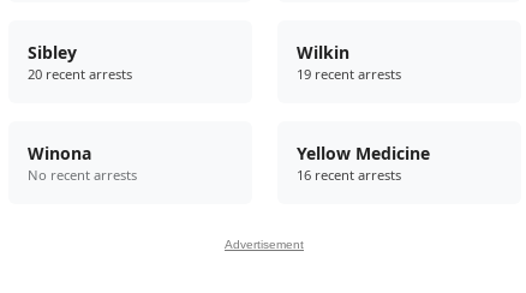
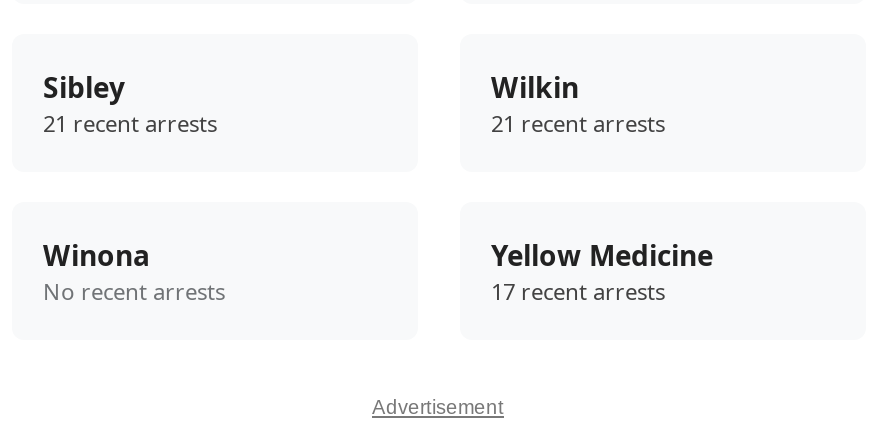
[27,65,131,83] 20 recent arrests -> [43,108,217,138] 21 recent arrests
[296,65,401,83] 19 recent arrests -> [491,108,665,138] 21 recent arrests
[296,166,401,184] 16 recent arrests -> [491,276,665,306] 17 recent arrests

